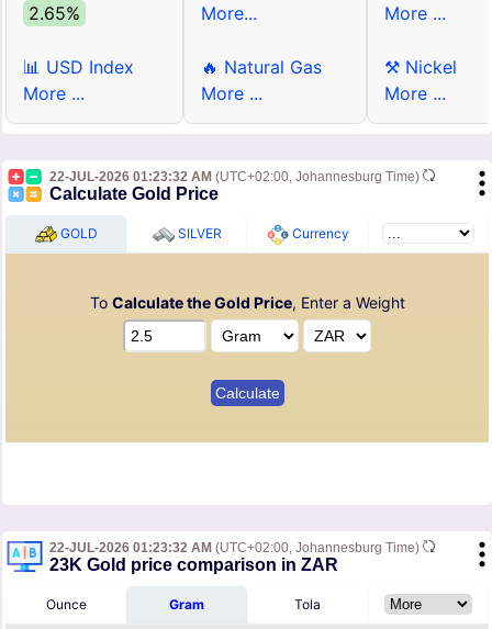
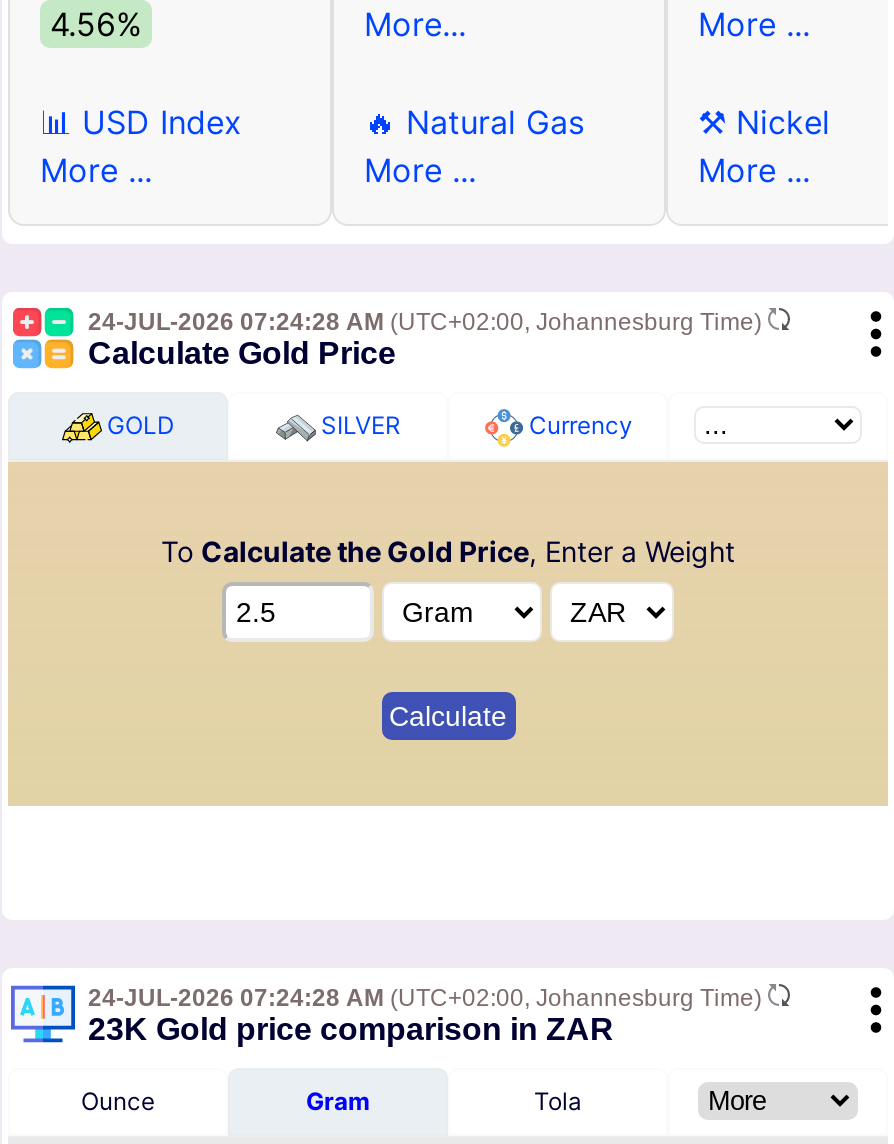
[29,3,80,25] 2.65% -> [50,5,142,45] 4.56%
[49,169,423,185] 22-JUL-2026 01:23:32 AM (UTC+02:00, Johannesburg Time) -> [88,309,768,337] 24-JUL-2026 07:24:28 AM (UTC+02:00, Johannesburg Time)
[49,541,423,556] 22-JUL-2026 01:23:32 AM (UTC+02:00, Johannesburg Time) -> [88,985,768,1013] 24-JUL-2026 07:24:28 AM (UTC+02:00, Johannesburg Time)

